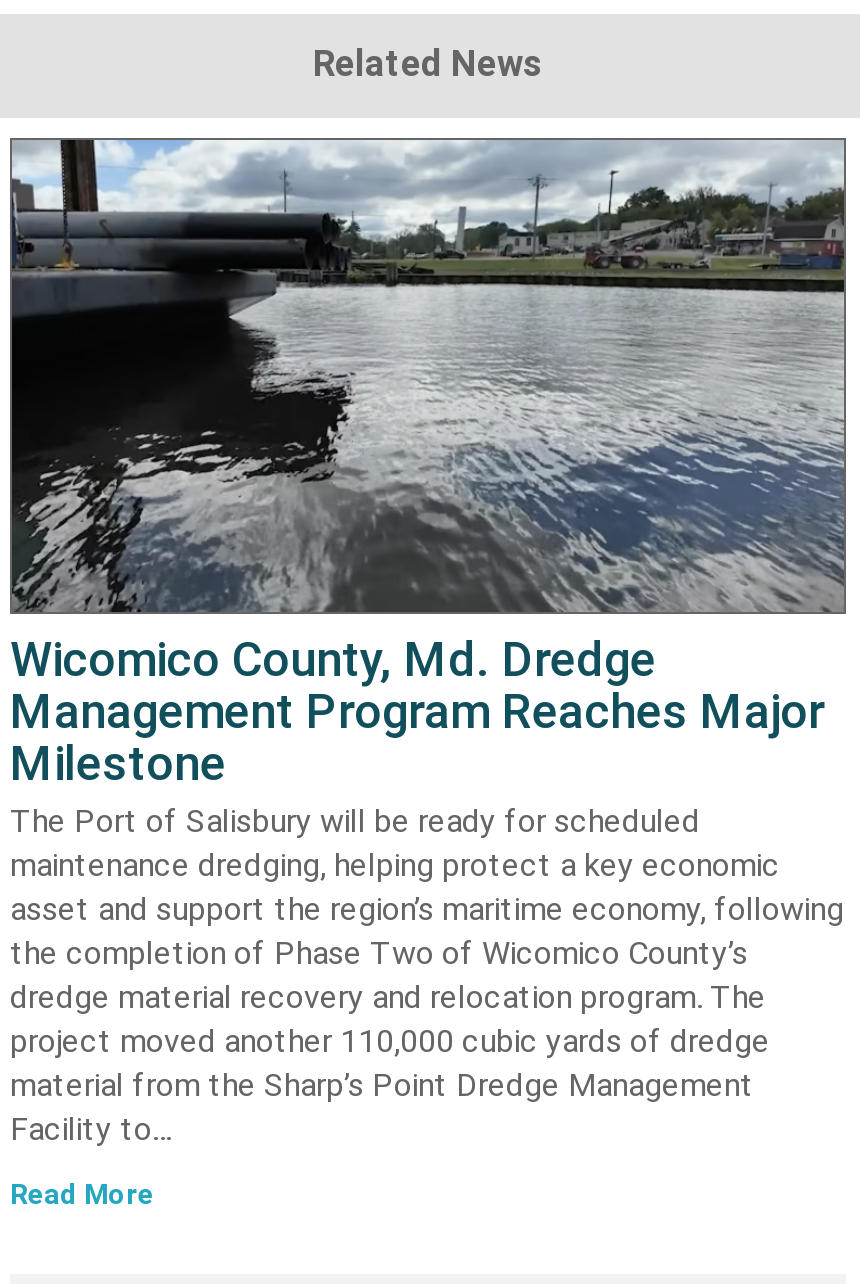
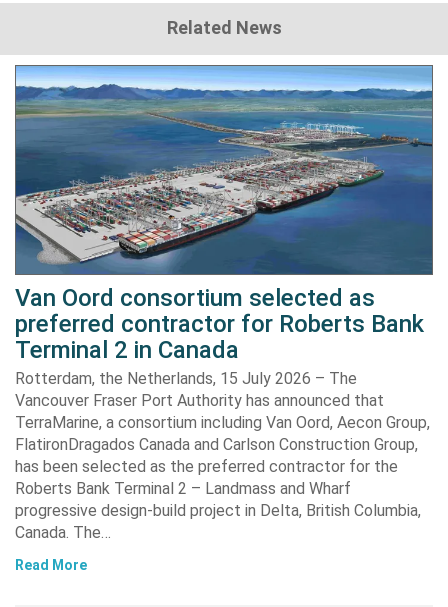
[10,138,846,1147] [image] | Wicomico County, Md. Dredge | Management Program Reaches Major | Milestone | The Port of Salisbury will be ready for scheduled | maintenance dredging, helping protect a key economic | asset and support the region’s maritime economy, following | the completion of Phase Two of Wicomico County’s | dredge material recovery and relocation program. The | project moved another 110,000 cubic yards of dredge | material from the Sharp’s Point Dredge Management | Facility to… -> [15,65,433,542] [image] | Van Oord consortium selected as | preferred contractor for Roberts Bank | Terminal 2 in Canada | Rotterdam, the Netherlands, 15 July 2026 – The | Vancouver Fraser Port Authority has announced that | TerraMarine, a consortium including Van Oord, Aecon Group, | FlatironDragados Canada and Carlson Construction Group, | has been selected as the preferred contractor for the | Roberts Bank Terminal 2 – Landmass and Wharf | progressive design-build project in Delta, British Columbia, | Canada. The…

